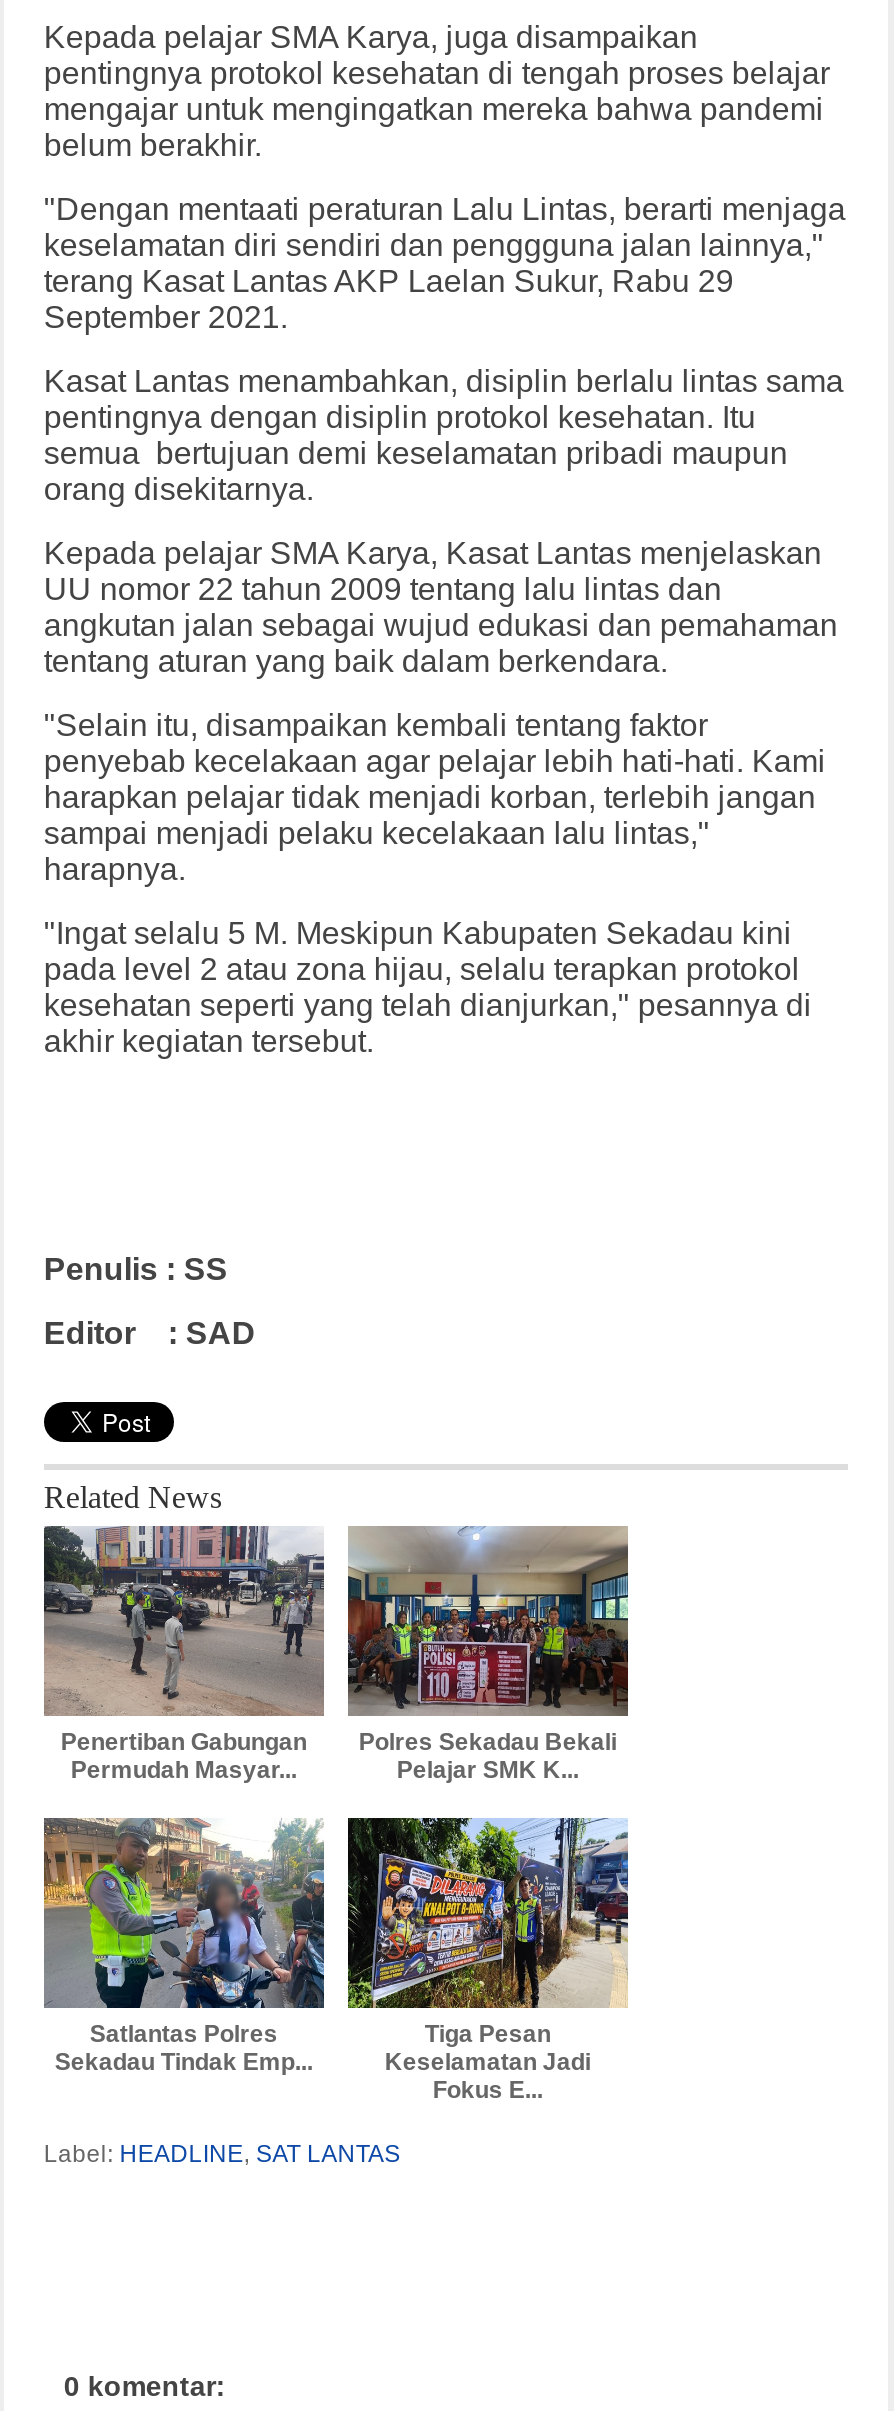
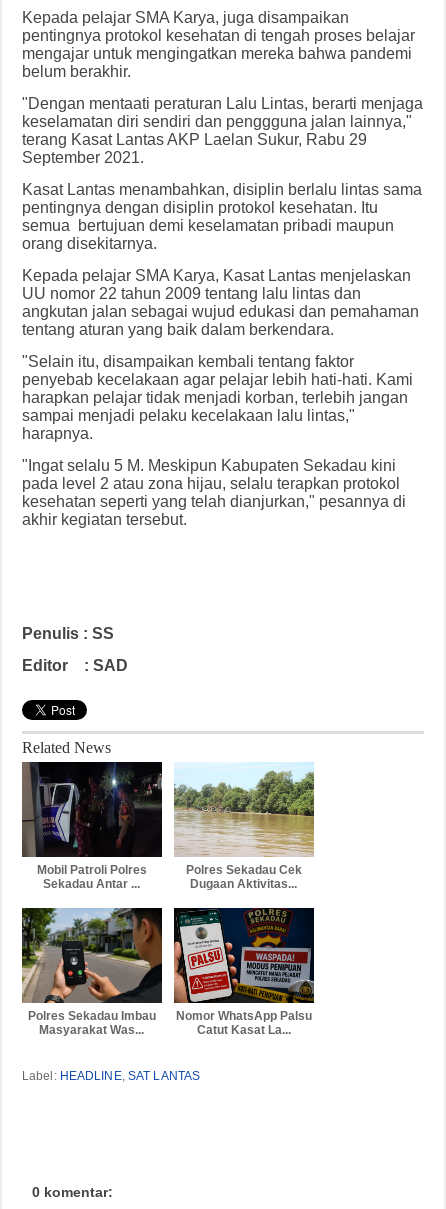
[44,1524,326,1784] [image] | Penertiban Gabungan | Permudah Masyar... -> [22,761,163,891] [image] | Mobil Patroli Polres | Sekadau Antar ...
[346,1524,630,1784] [image] | Polres Sekadau Bekali | Pelajar SMK K... -> [173,762,315,891] [image] | Polres Sekadau Cek | Dugaan Aktivitas...
[42,1816,326,2076] [image] | Satlantas Polres | Sekadau Tindak Emp... -> [21,907,163,1037] [image] | Polres Sekadau Imbau | Masyarakat Was...
[346,1816,630,2104] [image] | Tiga Pesan | Keselamatan Jadi | Fokus E... -> [173,907,315,1037] [image] | Nomor WhatsApp Palsu | Catut Kasat La...

